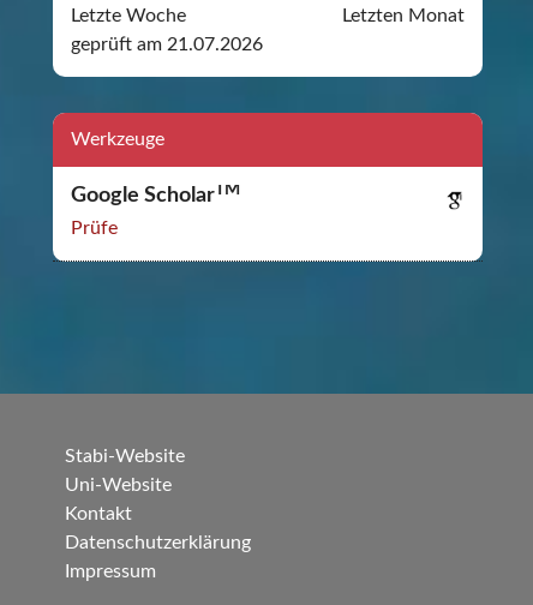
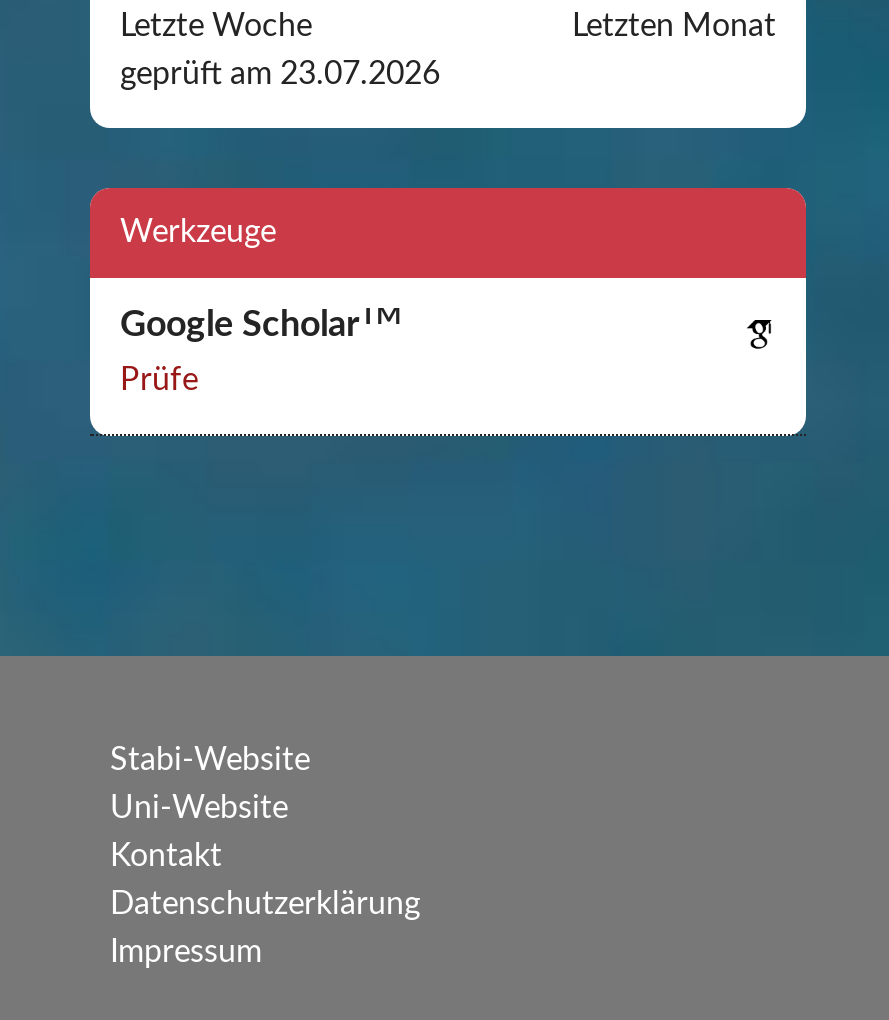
[71,35,263,55] geprüft am 21.07.2026 -> [120,59,440,91] geprüft am 23.07.2026

